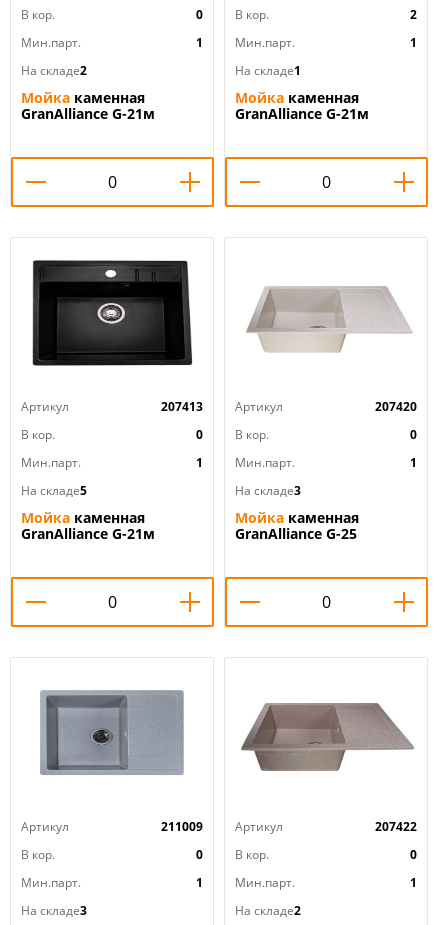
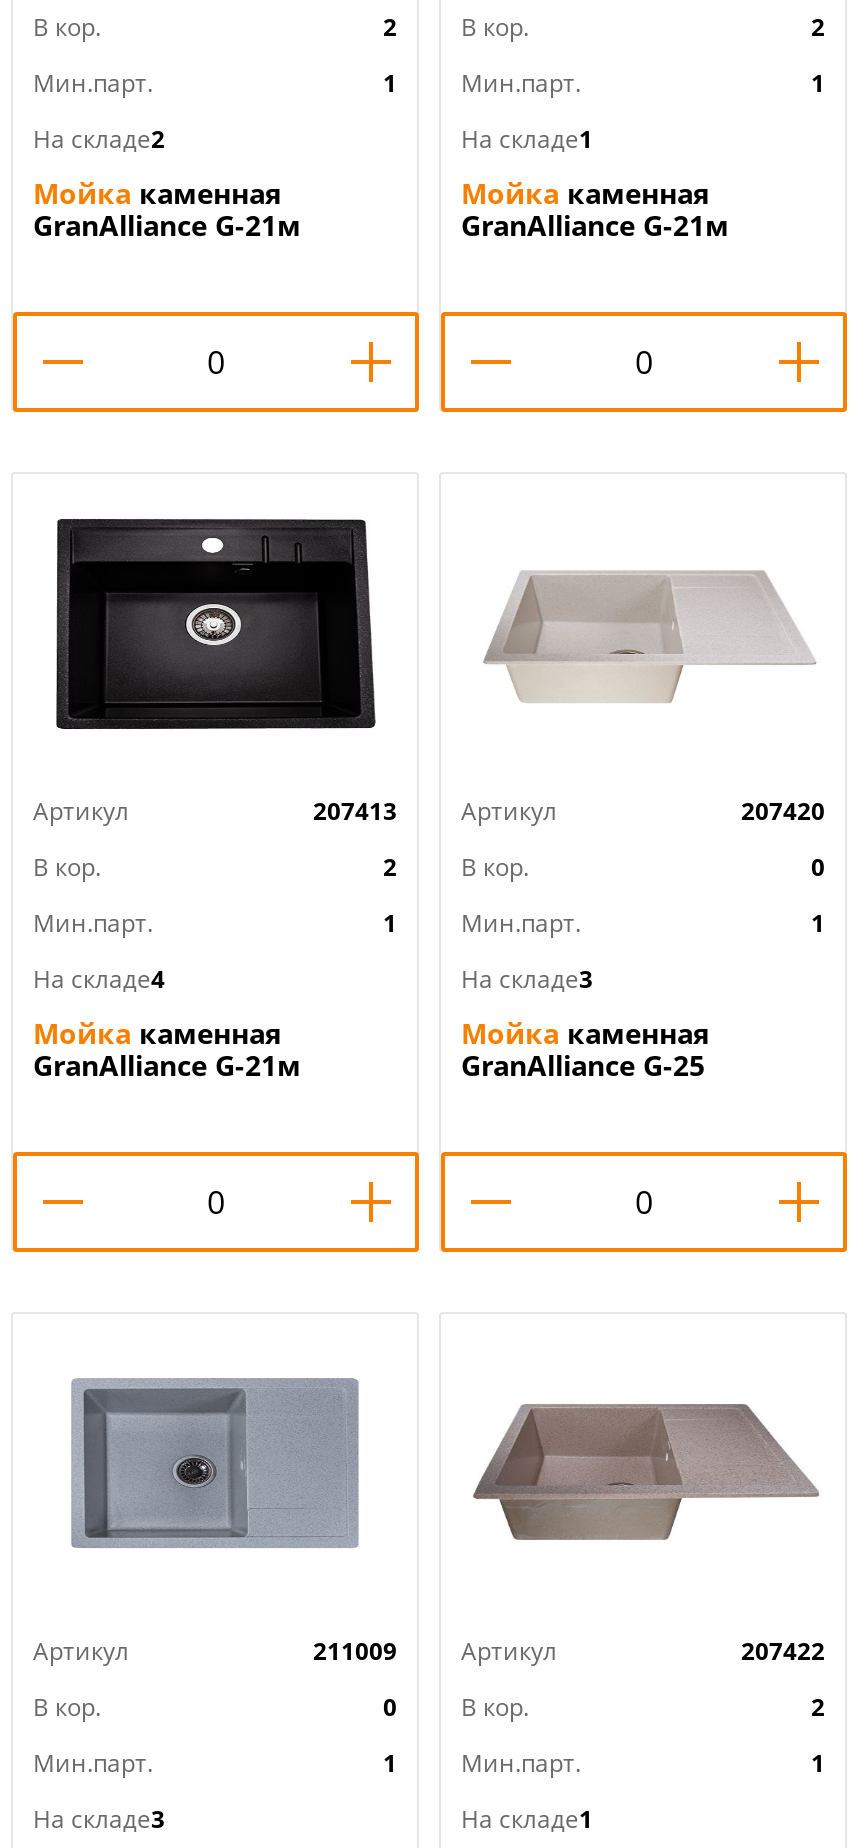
[196,6,269,23] 0 В кор. -> [383,10,529,44] 2 В кор.
[196,426,269,443] 0 В кор. -> [383,850,529,884] 2 В кор.
[21,482,87,499] На складе5 -> [33,962,165,996] На складе4
[410,846,417,863] 0 -> [811,1690,825,1724] 2
[235,902,301,919] На складе2 -> [461,1802,593,1836] На складе1

